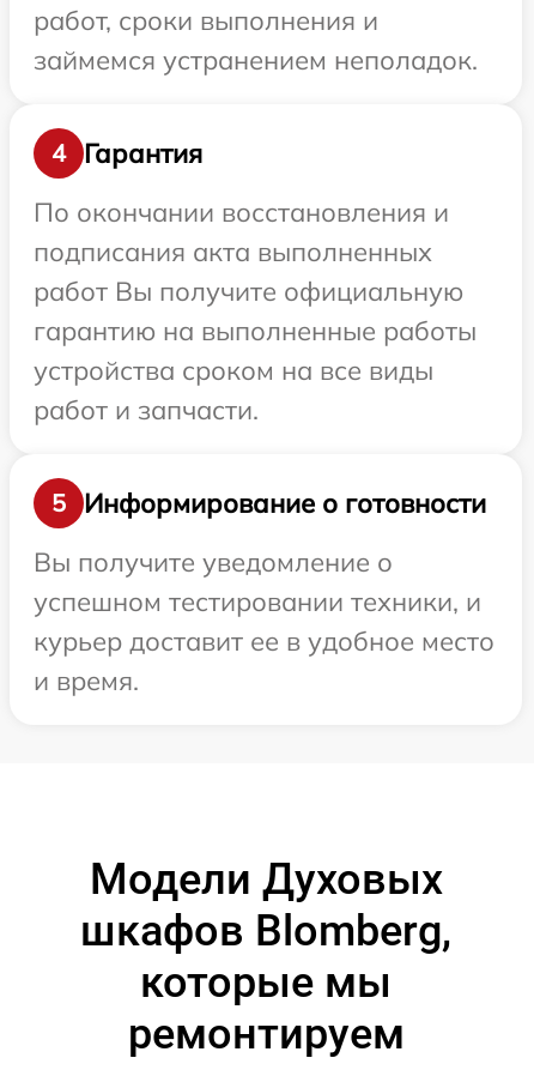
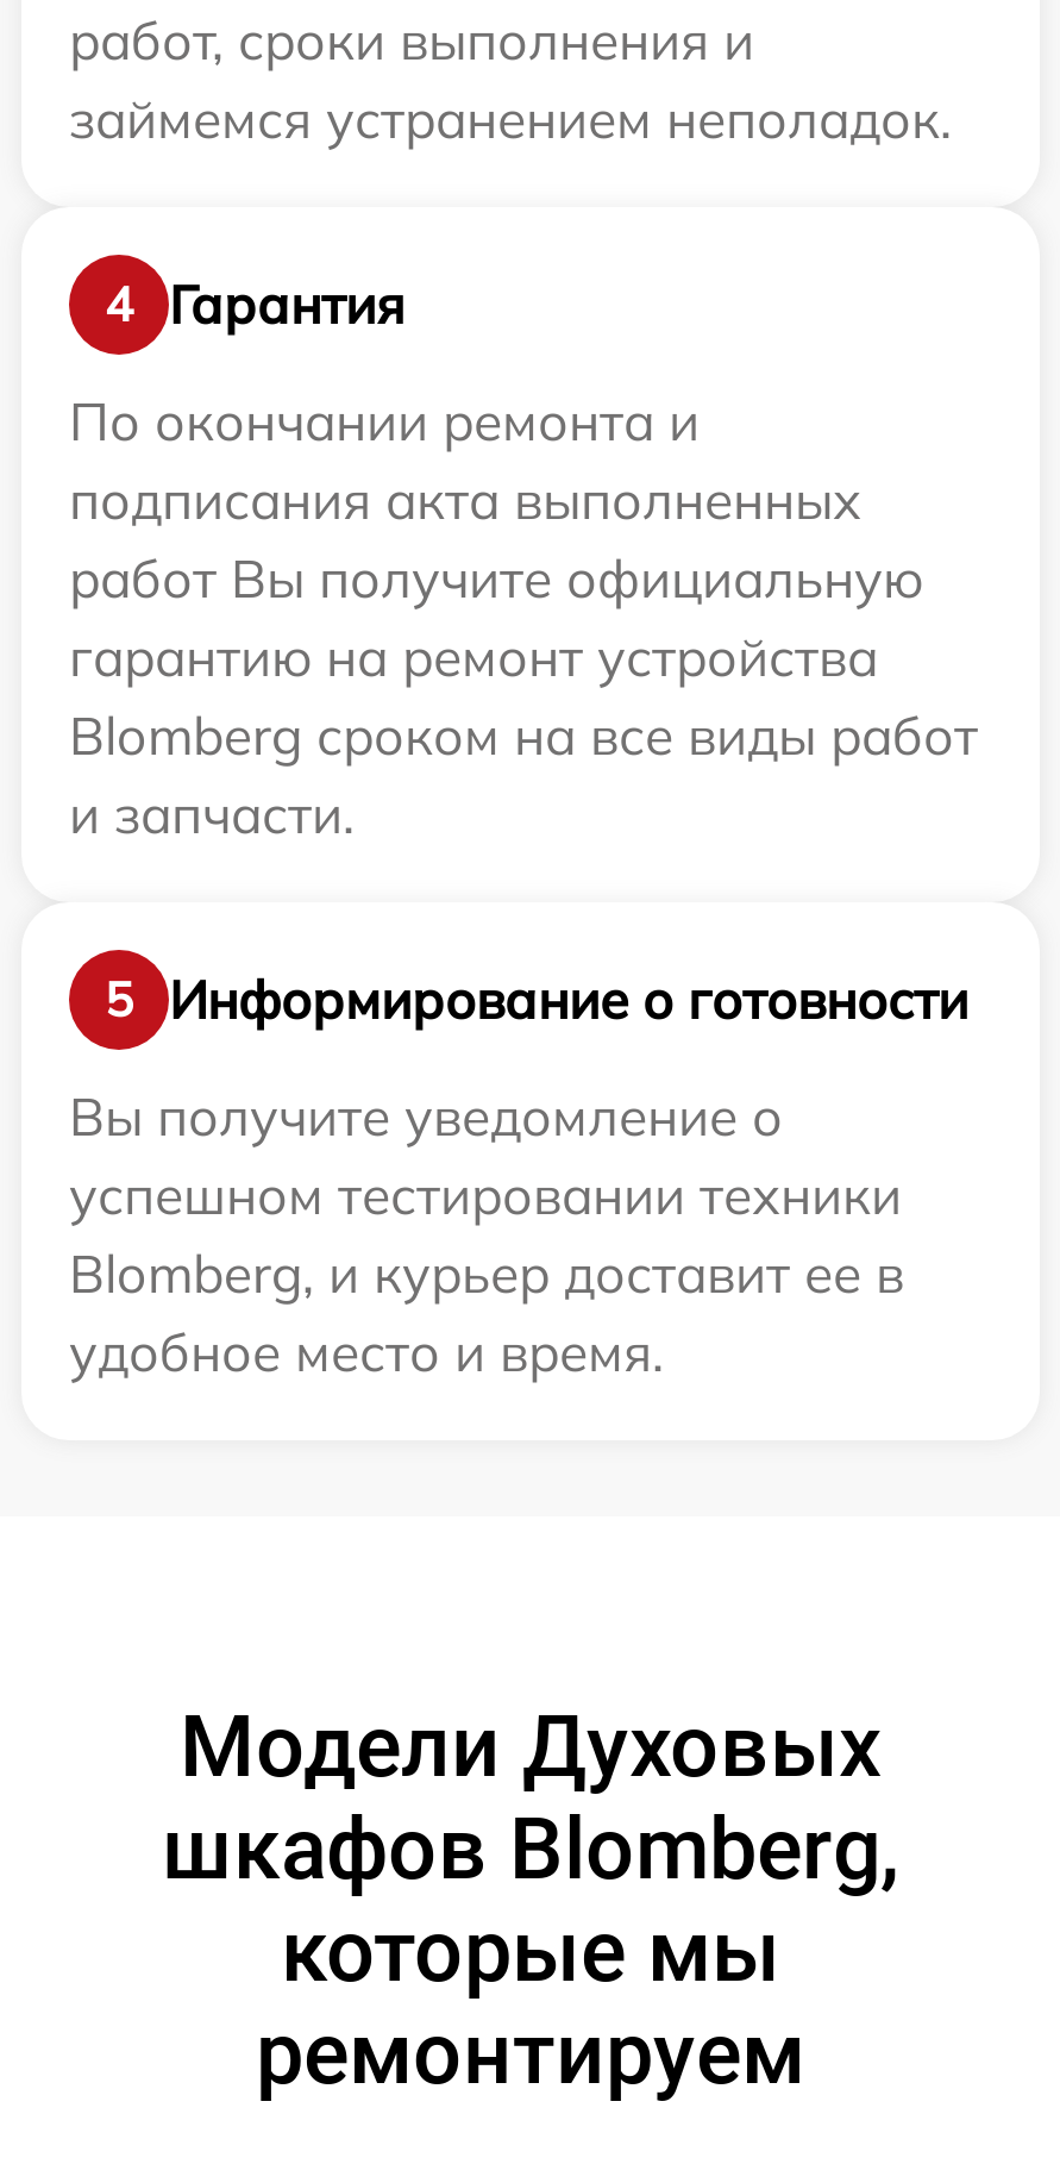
[34,196,449,229] По окончании восстановления и -> [69,389,700,455] По окончании ремонта и
[34,314,477,427] гарантию на выполненные работы | устройства сроком на все виды | работ и запчасти. -> [69,624,978,848] гарантию на ремонт устройства | Blomberg сроком на все виды работ | и запчасти.
[34,585,494,698] успешном тестировании техники, и | курьер доставит ее в удобное место | и время. -> [69,1162,904,1386] успешном тестировании техники | Blomberg, и курьер доставит ее в | удобное место и время.

